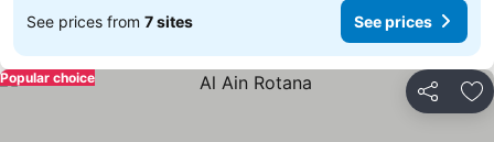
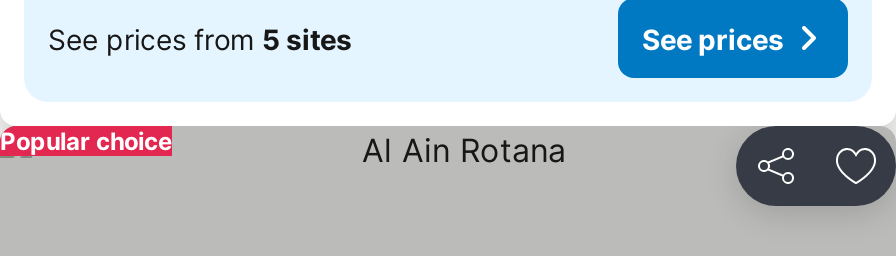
[26,12,193,30] See prices from 7 sites -> [48,21,352,55] See prices from 5 sites

